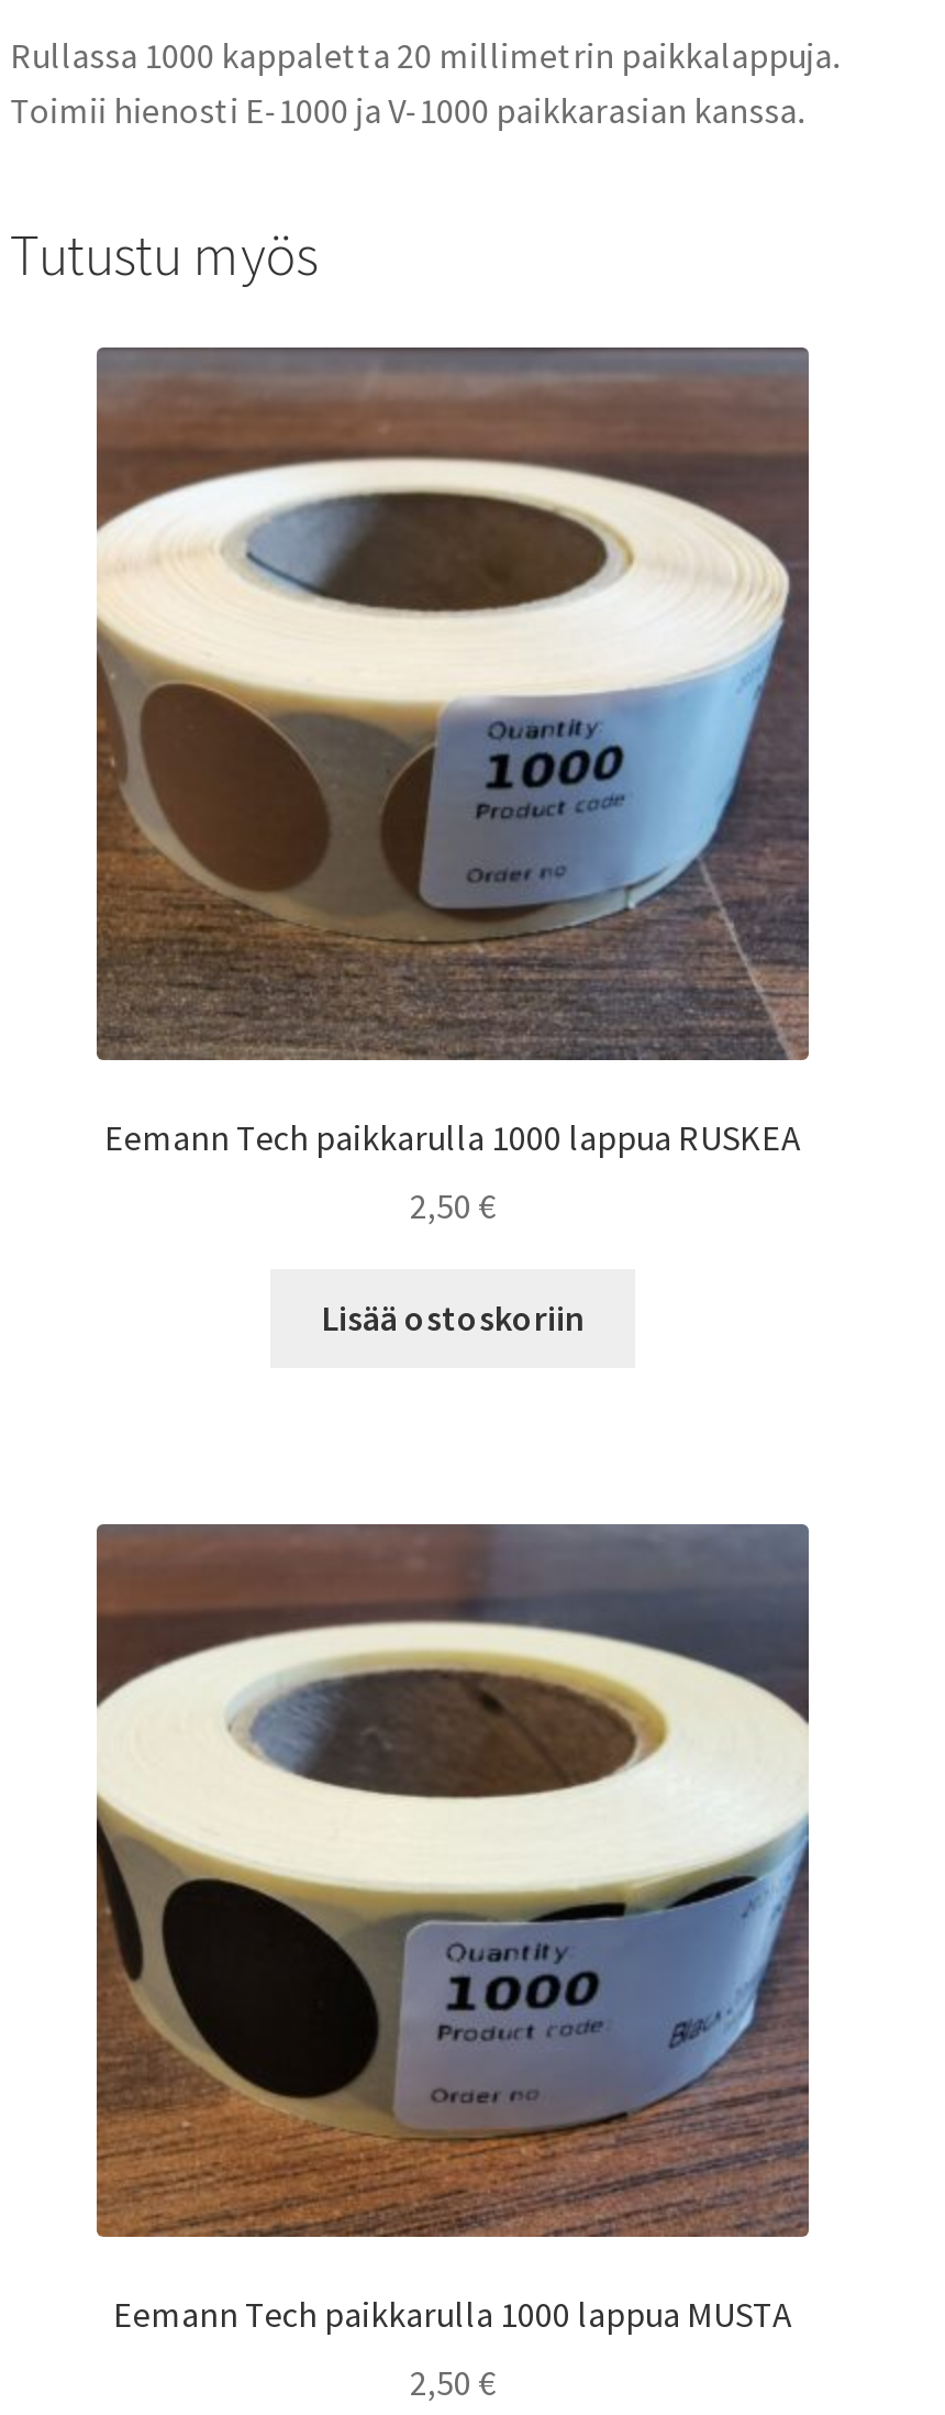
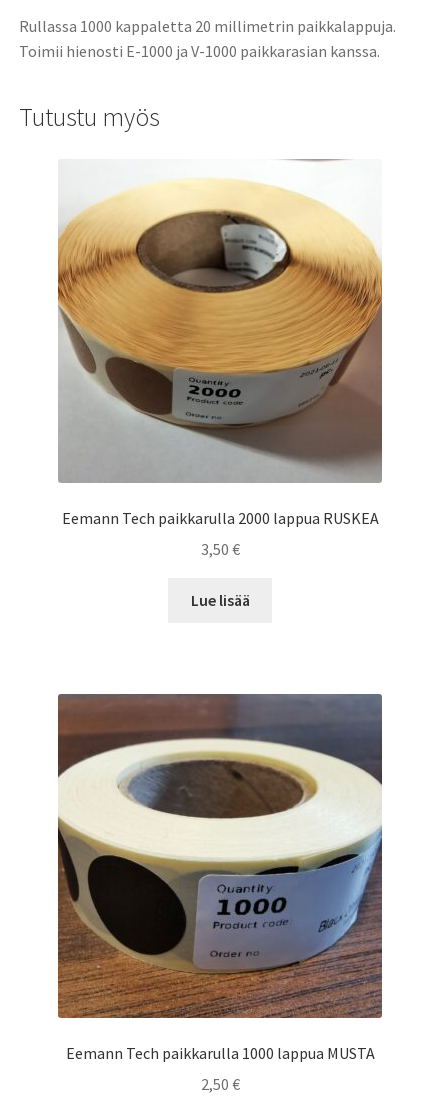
[94,345,811,1160] [image] | Eemann Tech paikkarulla 1000 lappua RUSKEA -> [57,159,383,528] [image] | Eemann Tech paikkarulla 2000 lappua RUSKEA
[410,1183,496,1227] 2,50 € -> [200,539,239,559] 3,50 €
[321,1295,585,1339] Lisää ostoskoriin -> [190,590,249,610] Lue lisää

